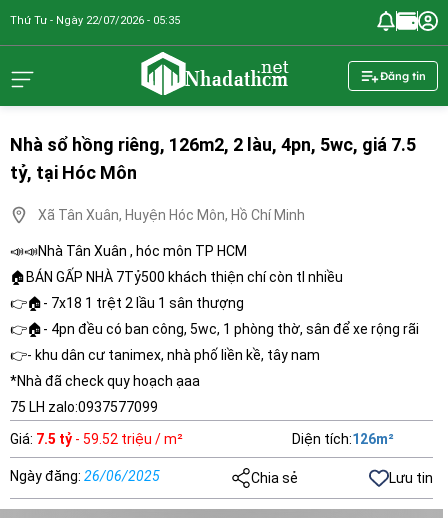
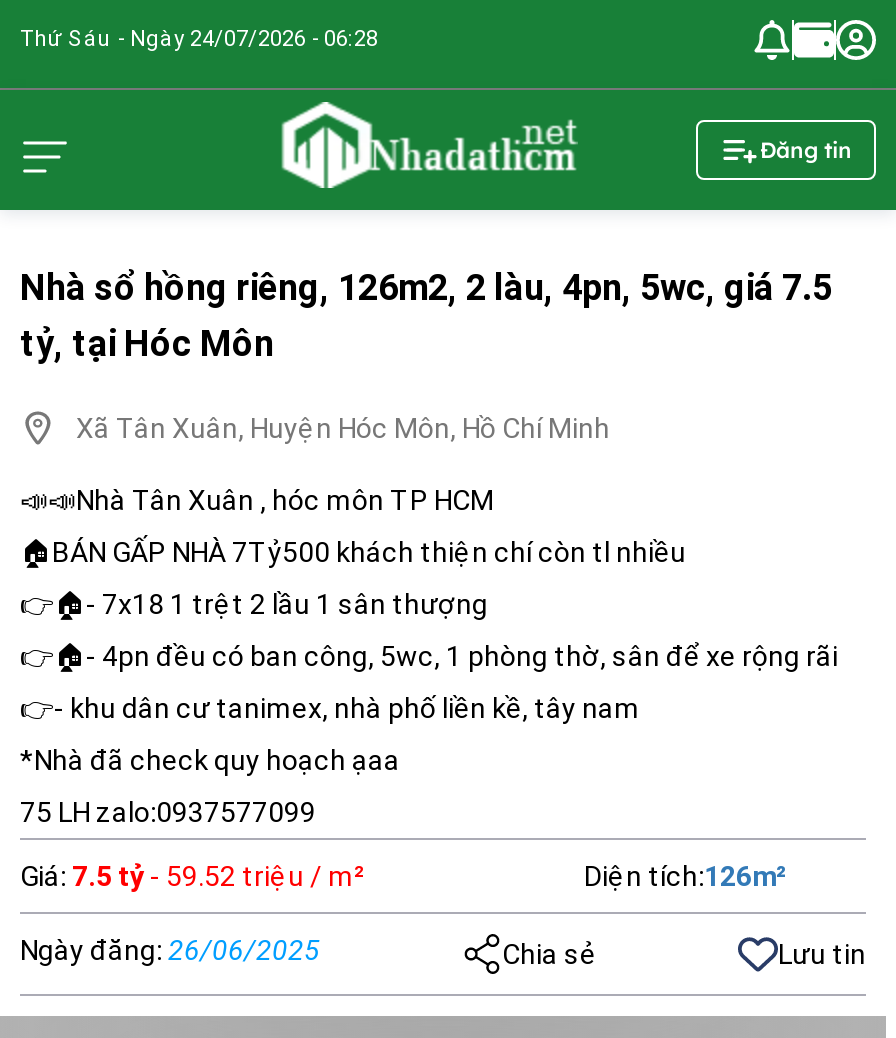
[10,14,180,27] Thứ Tư - Ngày 22/07/2026 - 05:35 -> [20,26,378,52] Thứ Sáu - Ngày 24/07/2026 - 06:28

